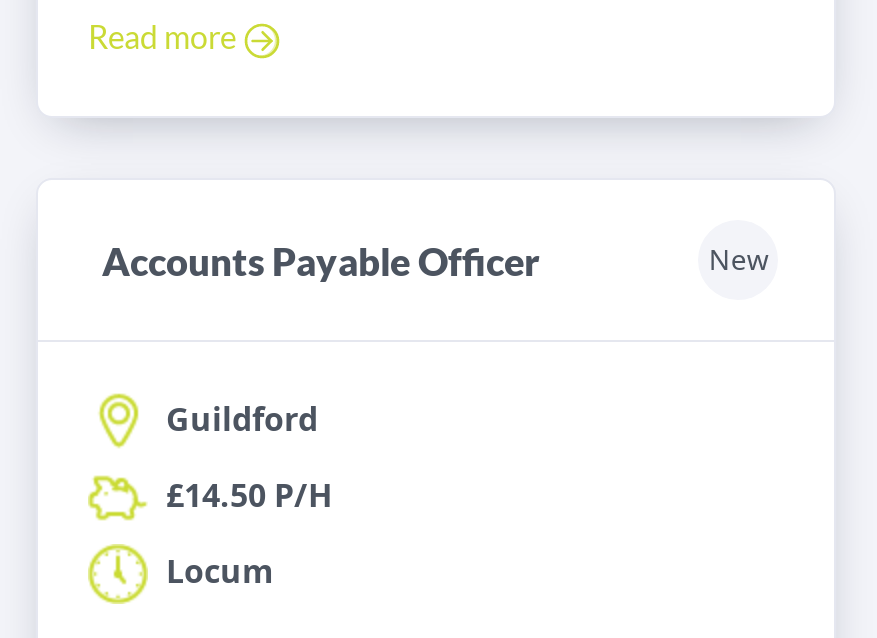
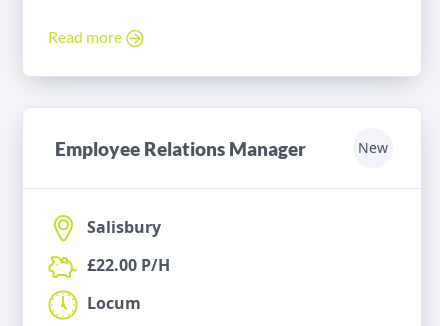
[102,238,540,284] Accounts Payable Officer -> [55,137,306,160] Employee Relations Manager
[158,397,318,441] Guildford -> [83,216,161,238] Salisbury
[158,473,332,517] £14.50 P/H -> [83,254,170,276] £22.00 P/H

